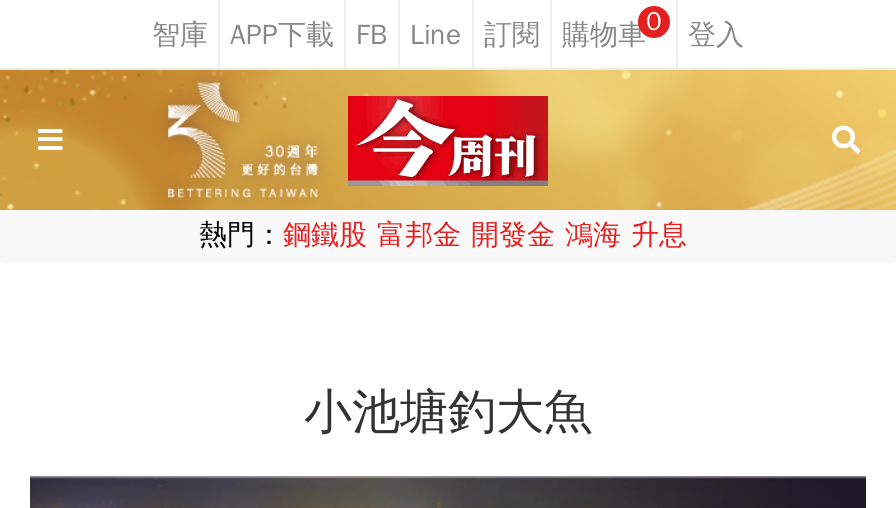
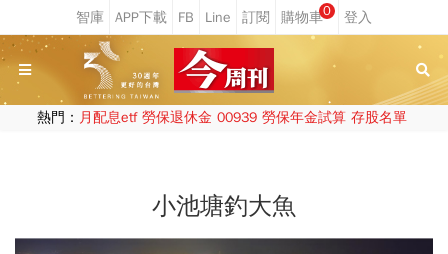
[199,218,687,252] 熱門：鋼鐵股 富邦金 開發金 鴻海 升息 -> [36,109,406,126] 熱門：月配息etf 勞保退休金 00939 勞保年金試算 存股名單

